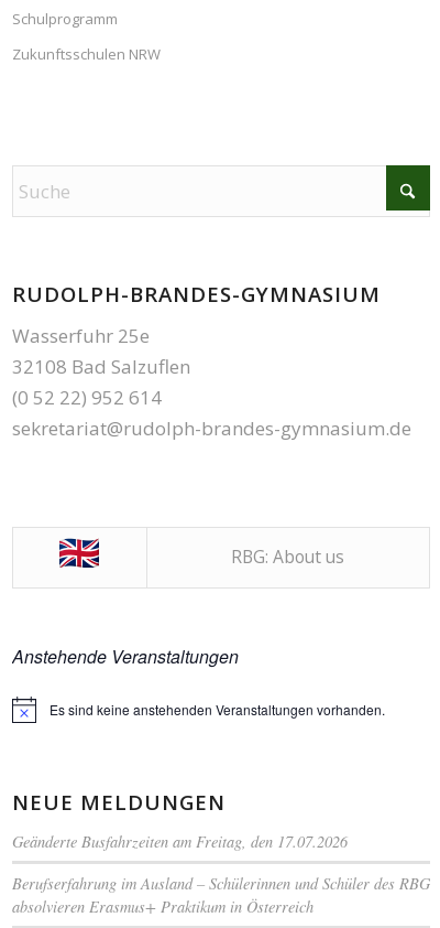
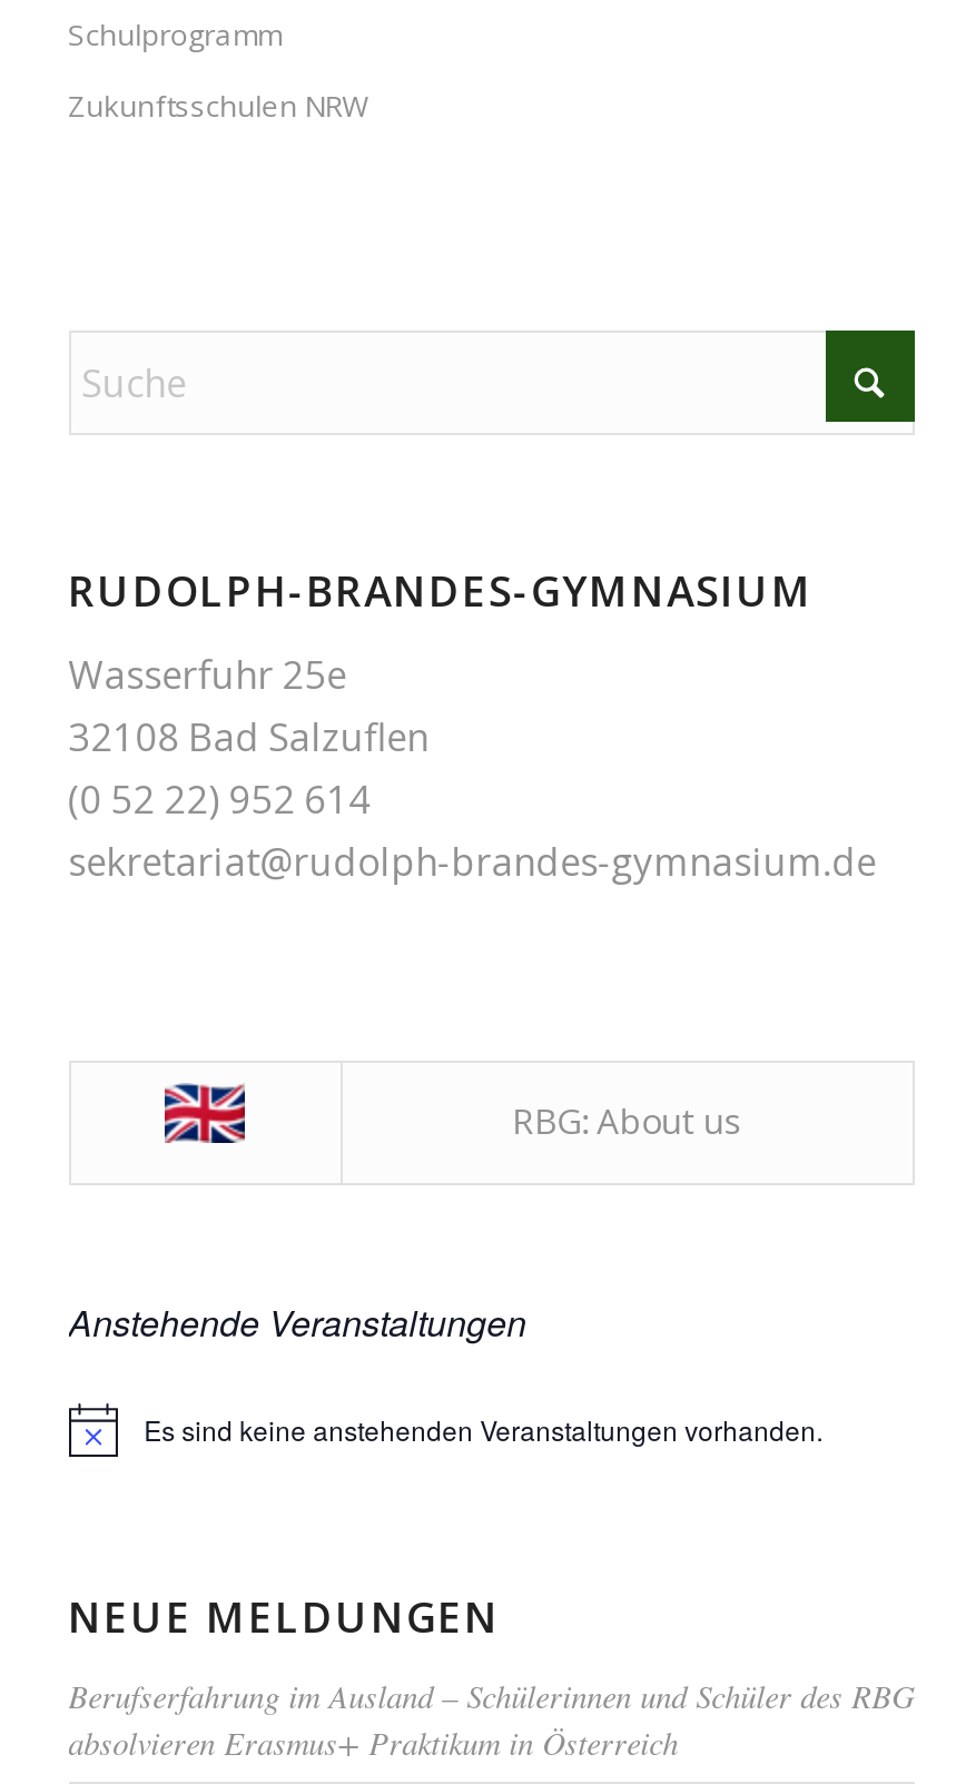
[12,831,347,852] Geänderte Busfahrzeiten am Freitag, den 17.07.2026 -> none

